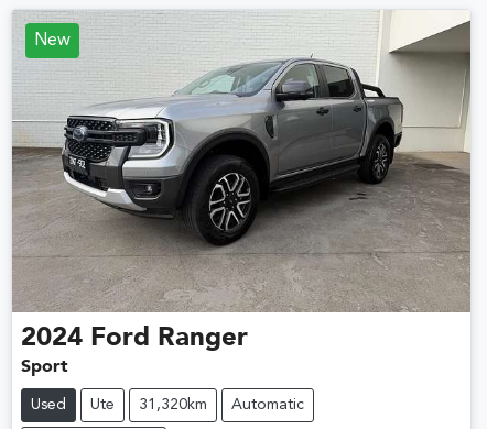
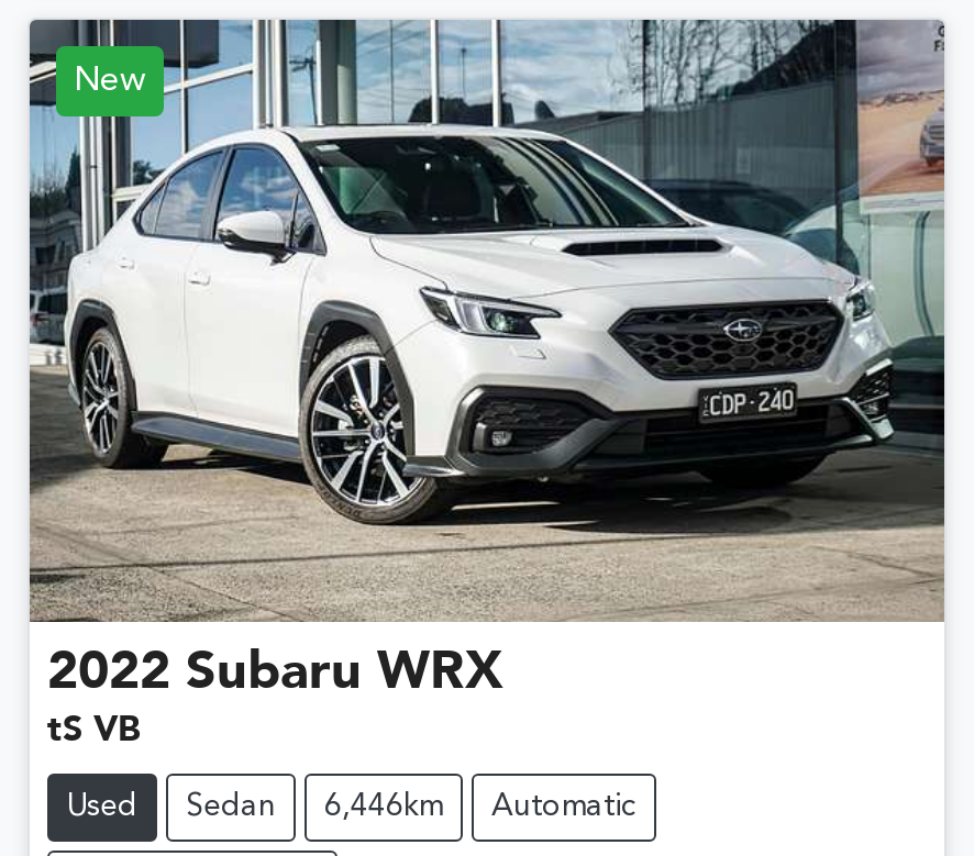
[12,10,470,376] [image] | 2024 Ford Ranger | Sport -> [27,16,947,750] [image] | 2022 Subaru WRX | tS VB
[90,397,207,412] Ute | 31,320km -> [186,792,443,822] Sedan | 6,446km

